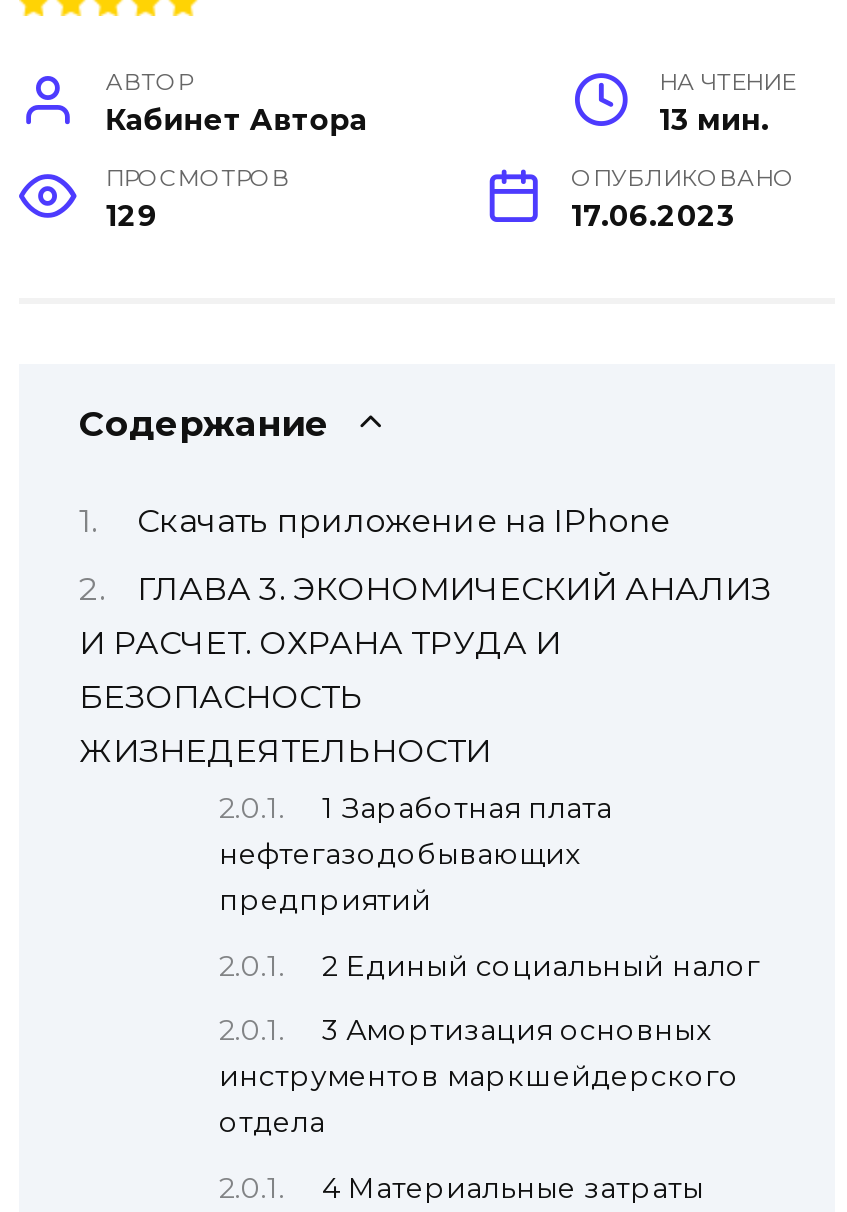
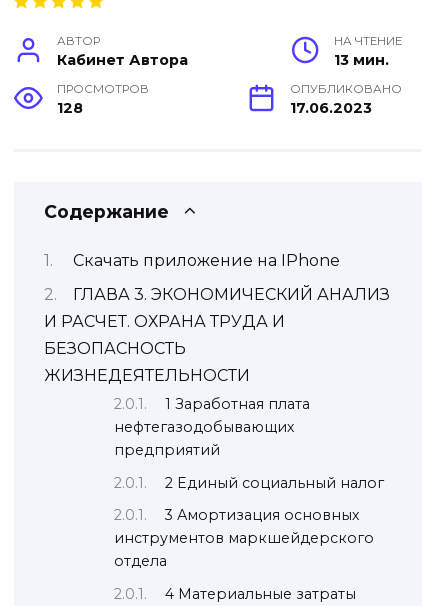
[105,198,157,234] 129 -> [57,99,83,117] 128

